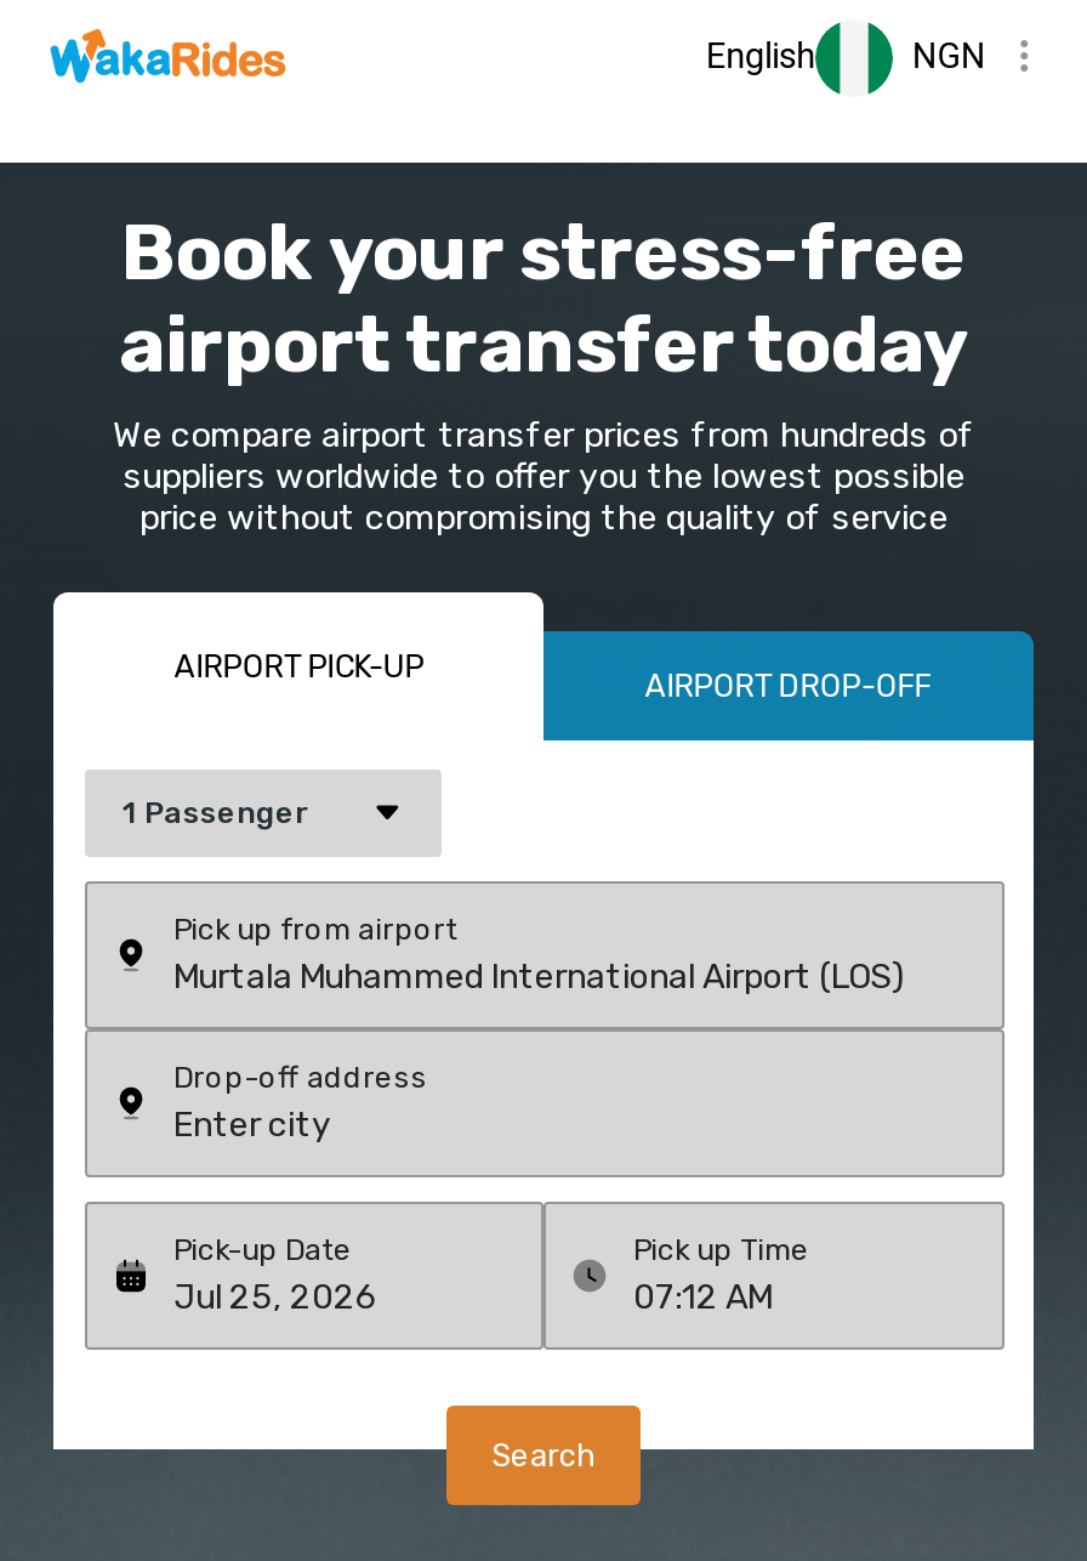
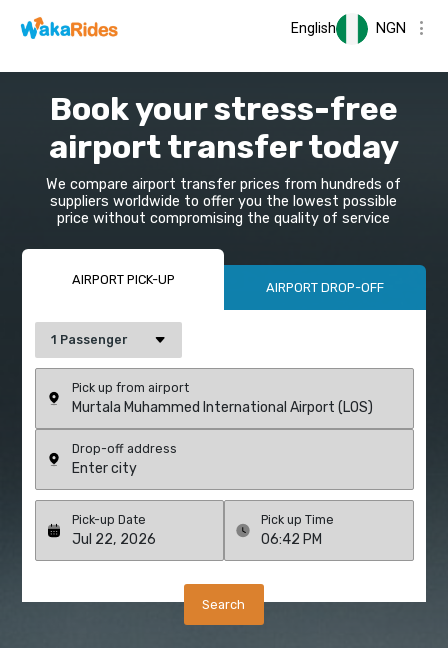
[173,1278,377,1319] Jul 25, 2026 -> [71,531,155,548] Jul 22, 2026
[633,1278,772,1319] 07:12 AM -> [261,531,322,548] 06:42 PM

